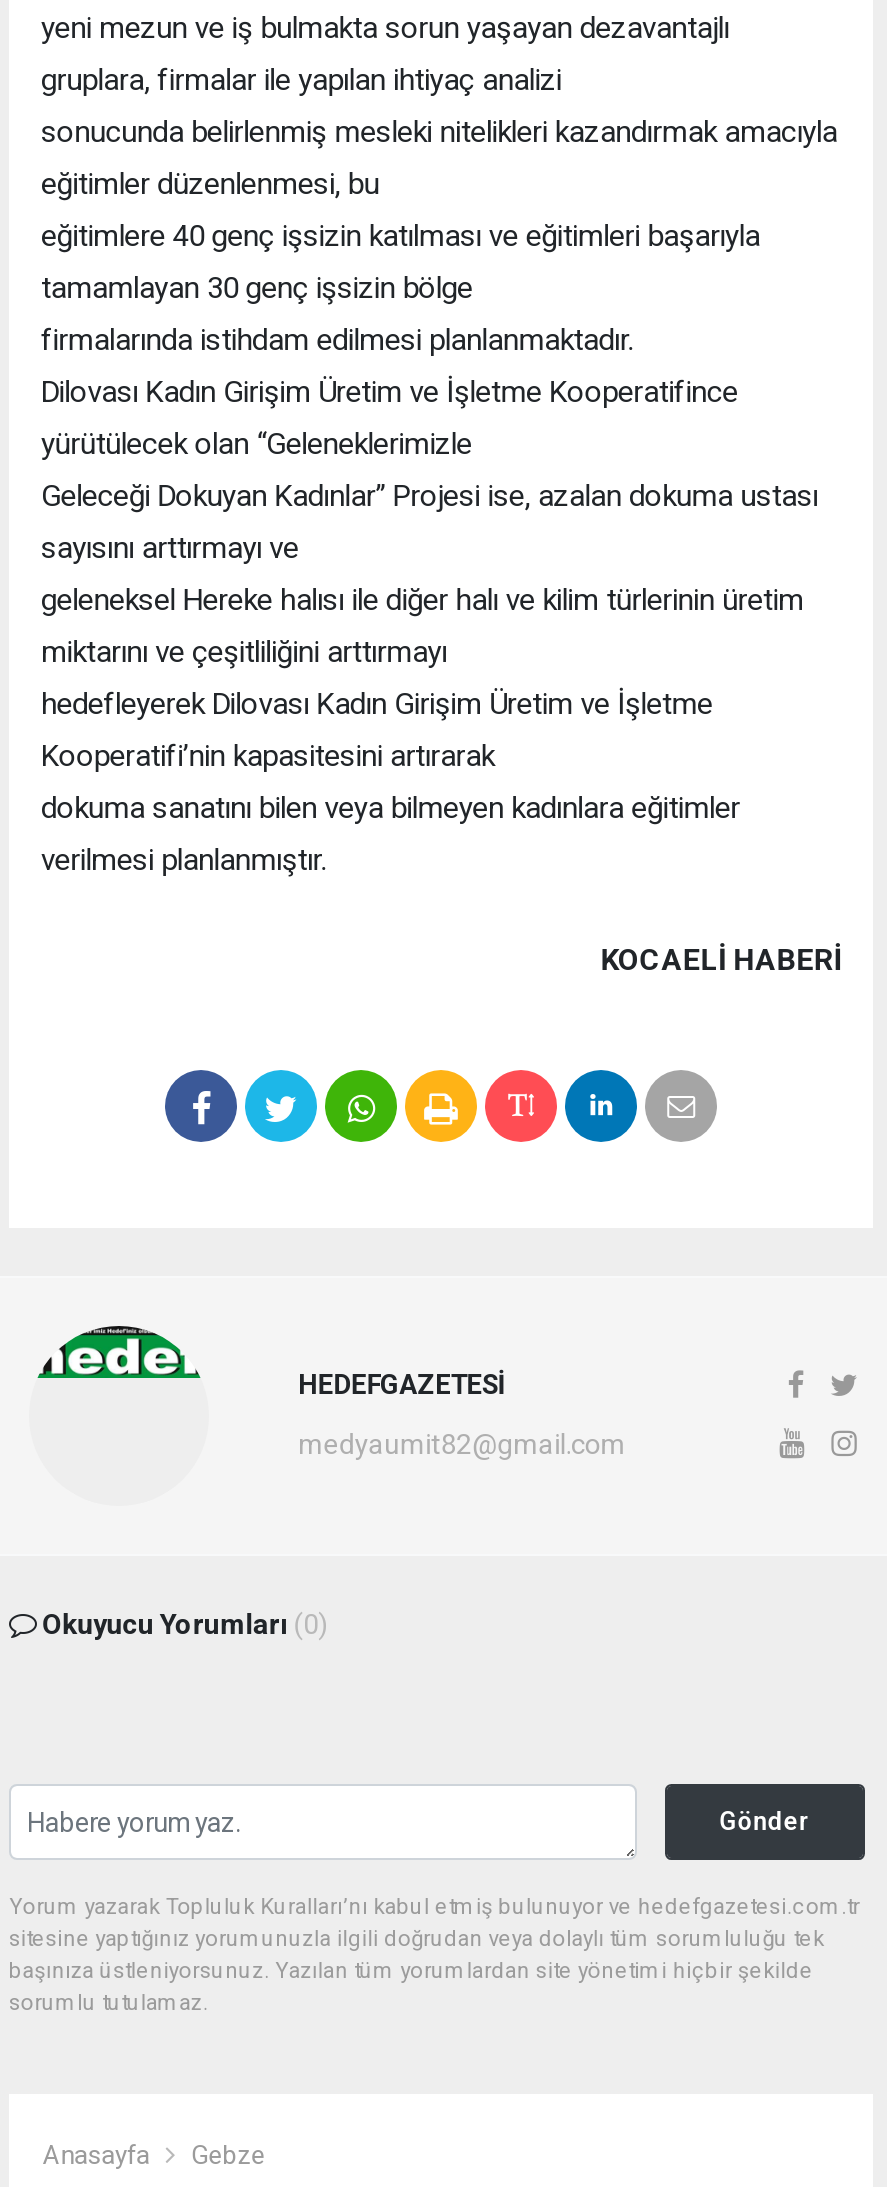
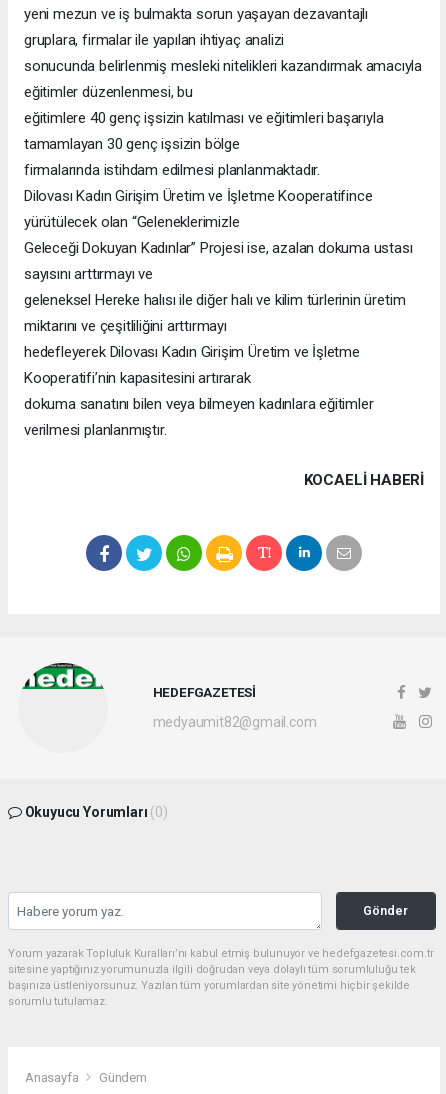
[191,2141,265,2171] Gebze -> [99,1070,147,1085] Gündem

